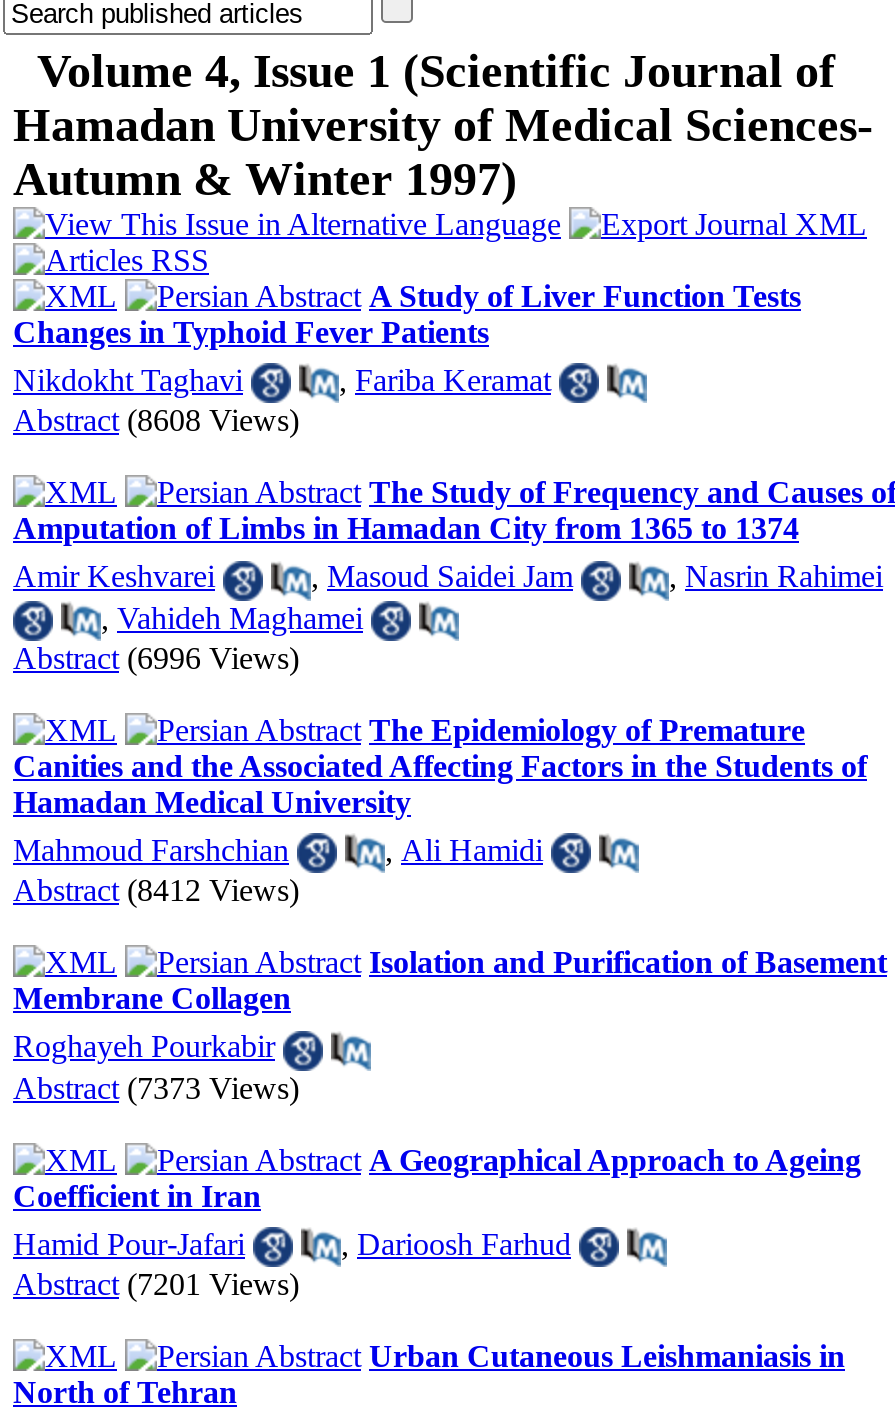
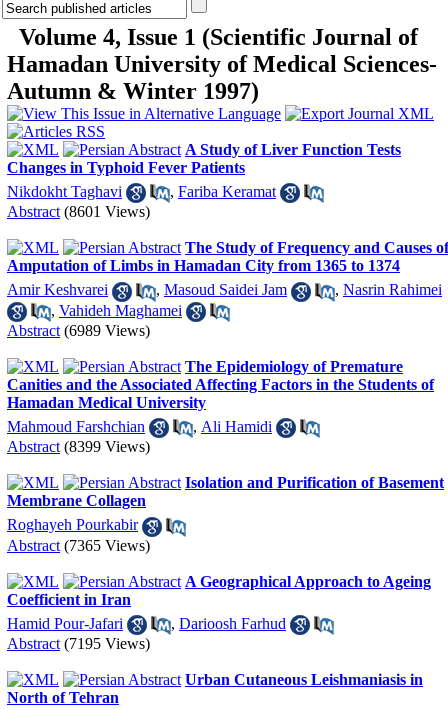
[13,404,299,438] Abstract (8608 Views) -> [7,203,150,220] Abstract (8601 Views)
[13,641,299,675] Abstract (6996 Views) -> [7,322,150,339] Abstract (6989 Views)
[13,874,299,908] Abstract (8412 Views) -> [7,438,150,455] Abstract (8399 Views)
[13,1070,299,1104] Abstract (7373 Views) -> [7,537,150,554] Abstract (7365 Views)
[13,1267,299,1301] Abstract (7201 Views) -> [7,635,150,652] Abstract (7195 Views)

